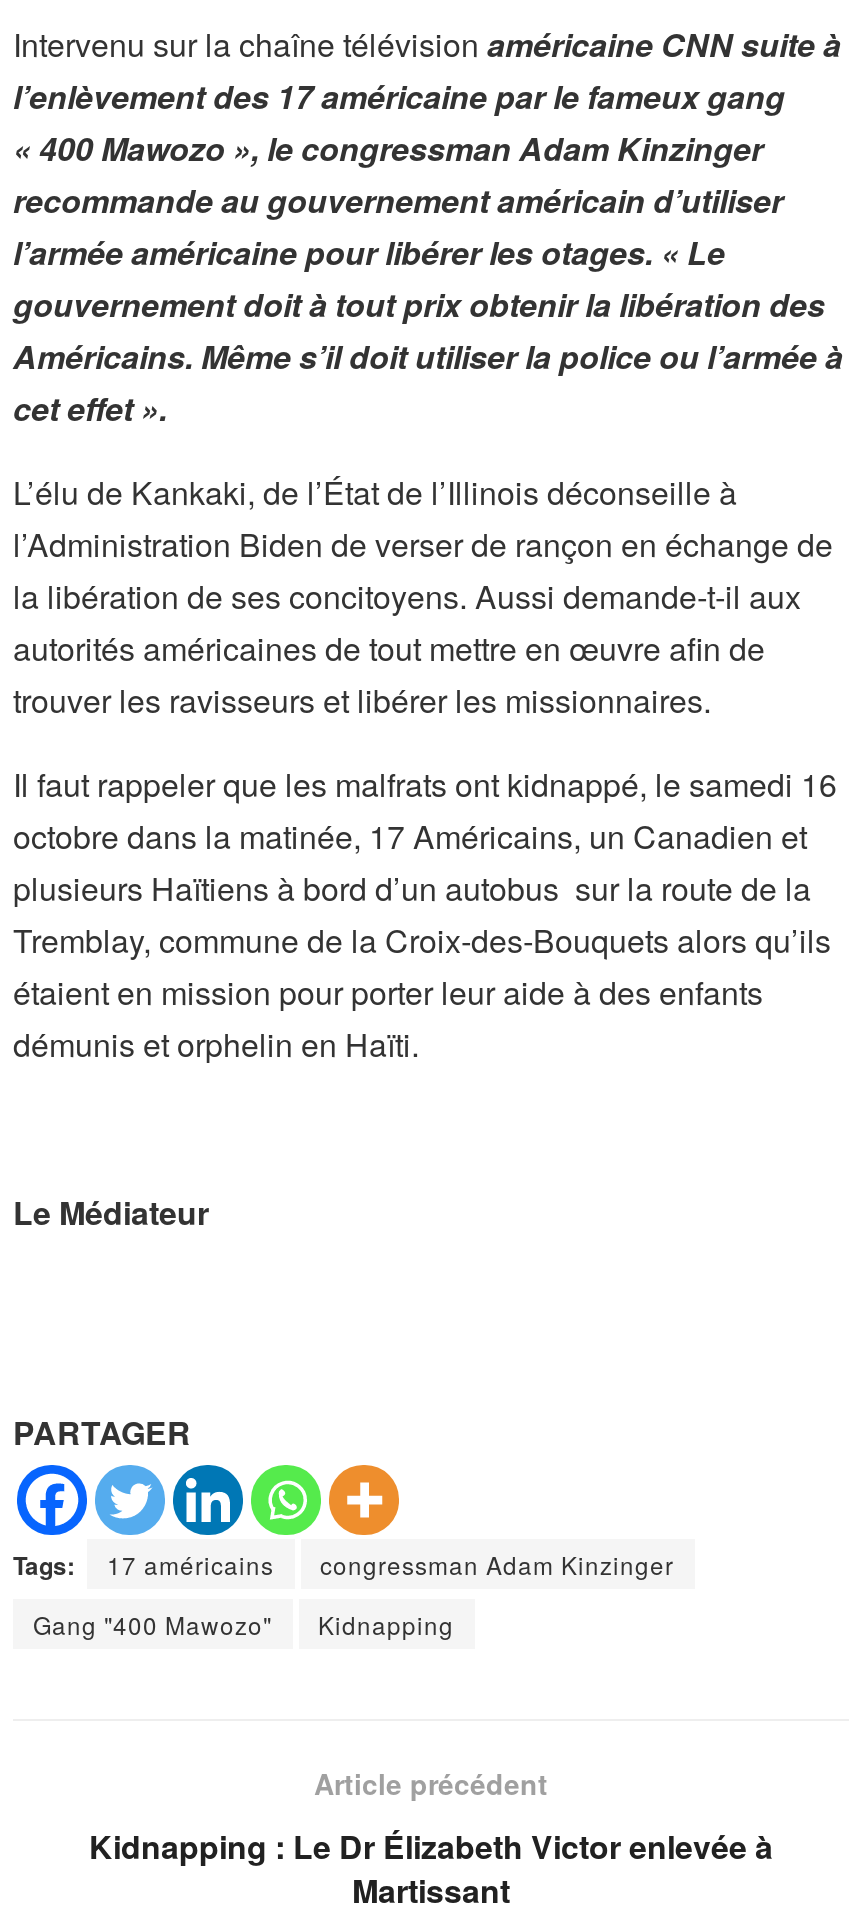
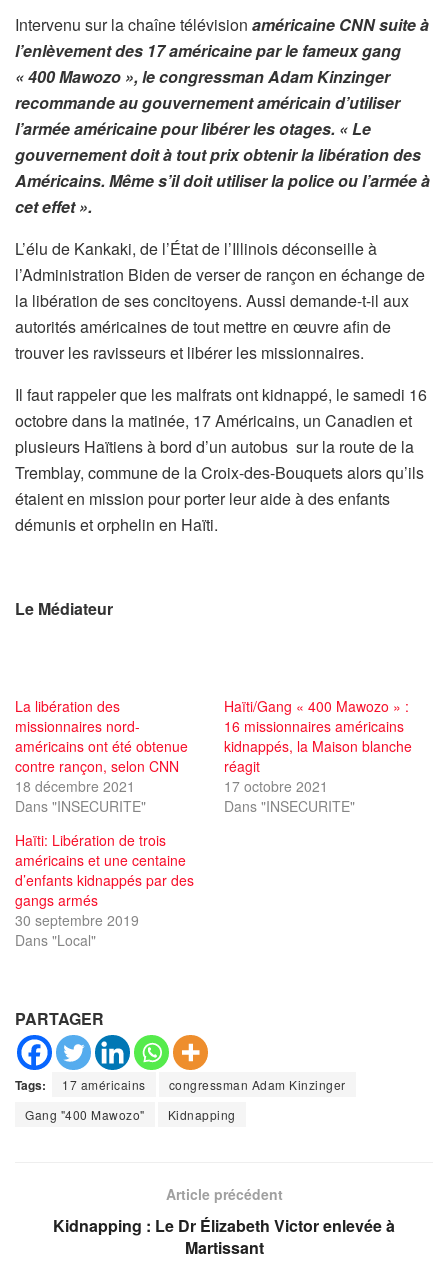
none -> [15,696,188,816] La libération des | missionnaires nord- | américains ont été obtenue | contre rançon, selon CNN | 18 décembre 2021 | Dans "INSECURITE"
none -> [15,696,412,950] Haïti/Gang « 400 Mawozo » : | 16 missionnaires américains | kidnappés, la Maison blanche | réagit | 17 octobre 2021 | Dans "INSECURITE" | Haïti: Libération de trois | américains et une centaine | d’enfants kidnappés par des | gangs armés | 30 septembre 2019 | Dans "Local"

